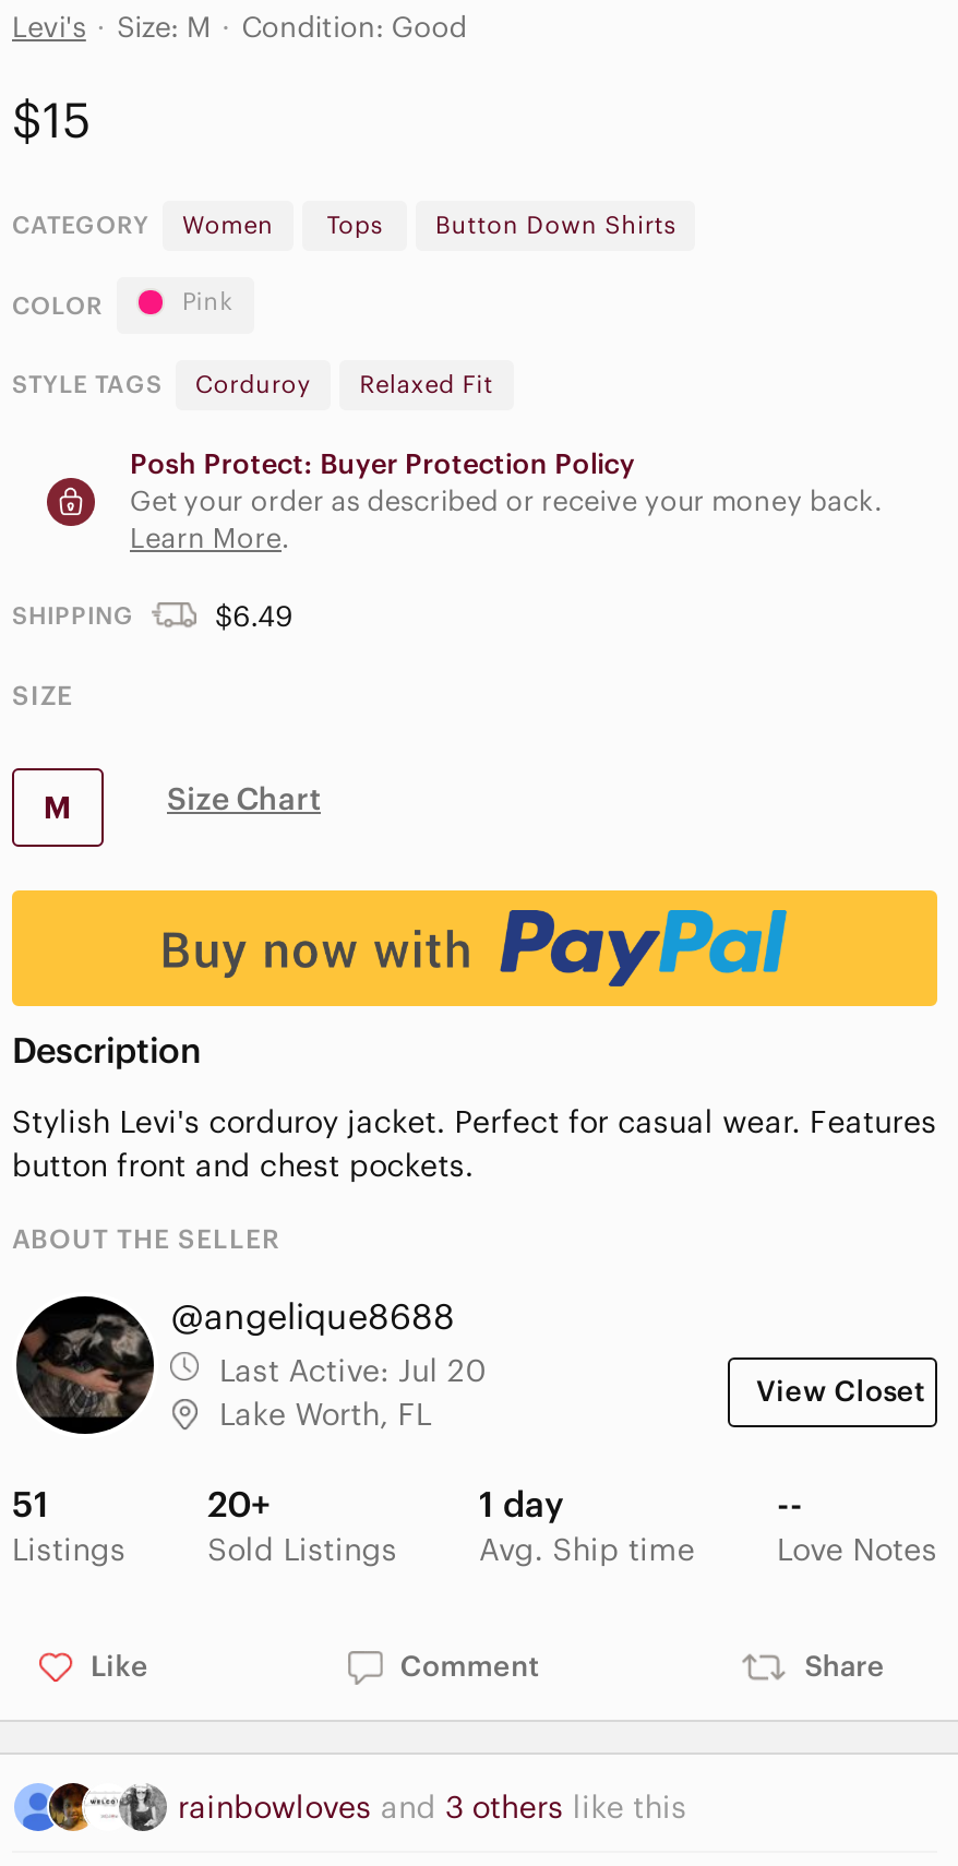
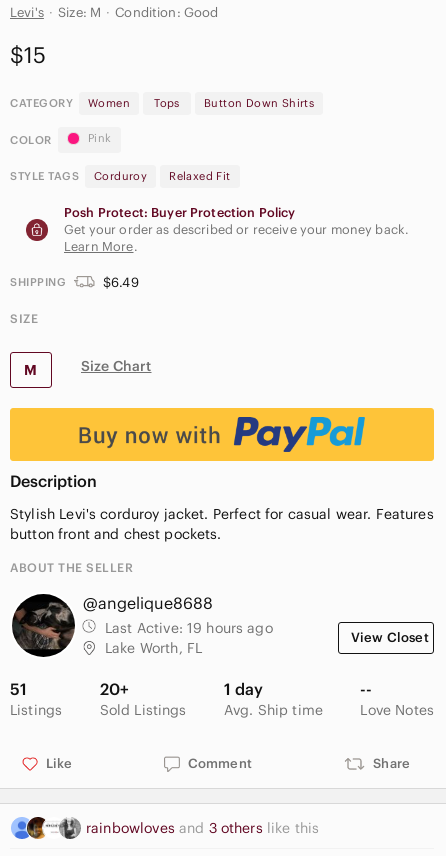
[219,1351,488,1390] Last Active: Jul 20 -> [105,619,273,637] Last Active: 19 hours ago

